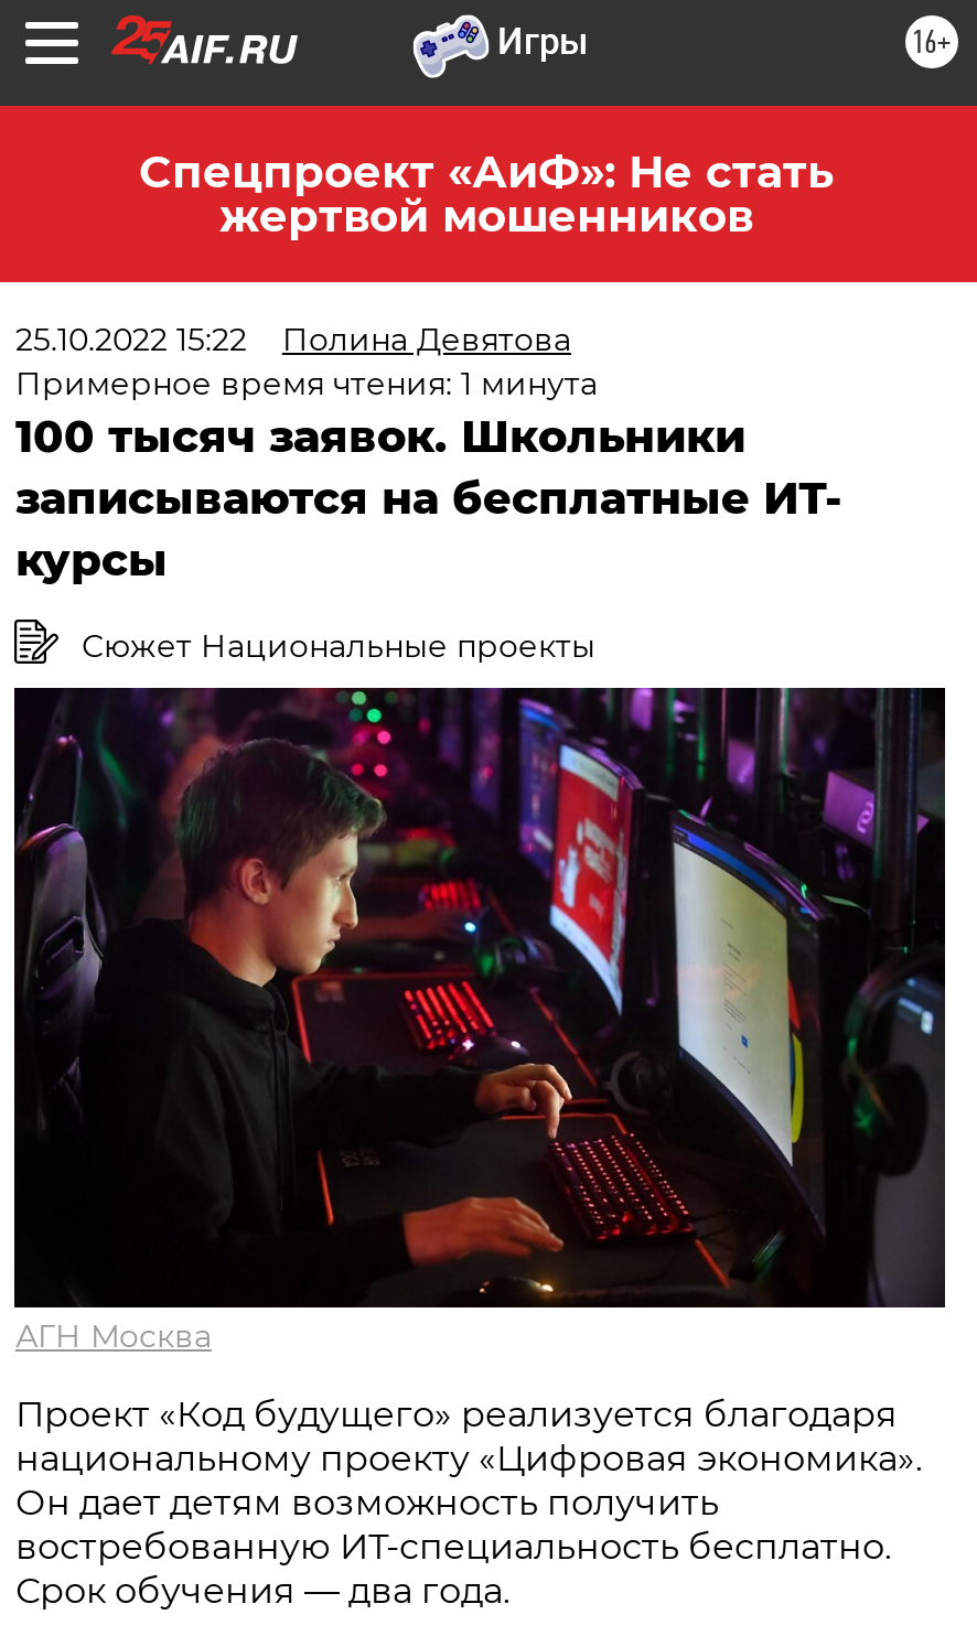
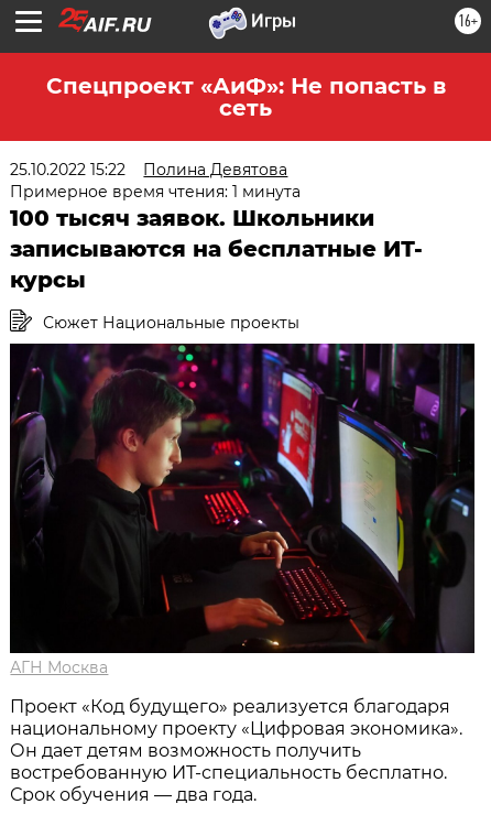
[139,146,834,243] Спецпроект «АиФ»: Не стать | жертвой мошенников -> [46,73,445,121] Спецпроект «АиФ»: Не попасть в | сеть

